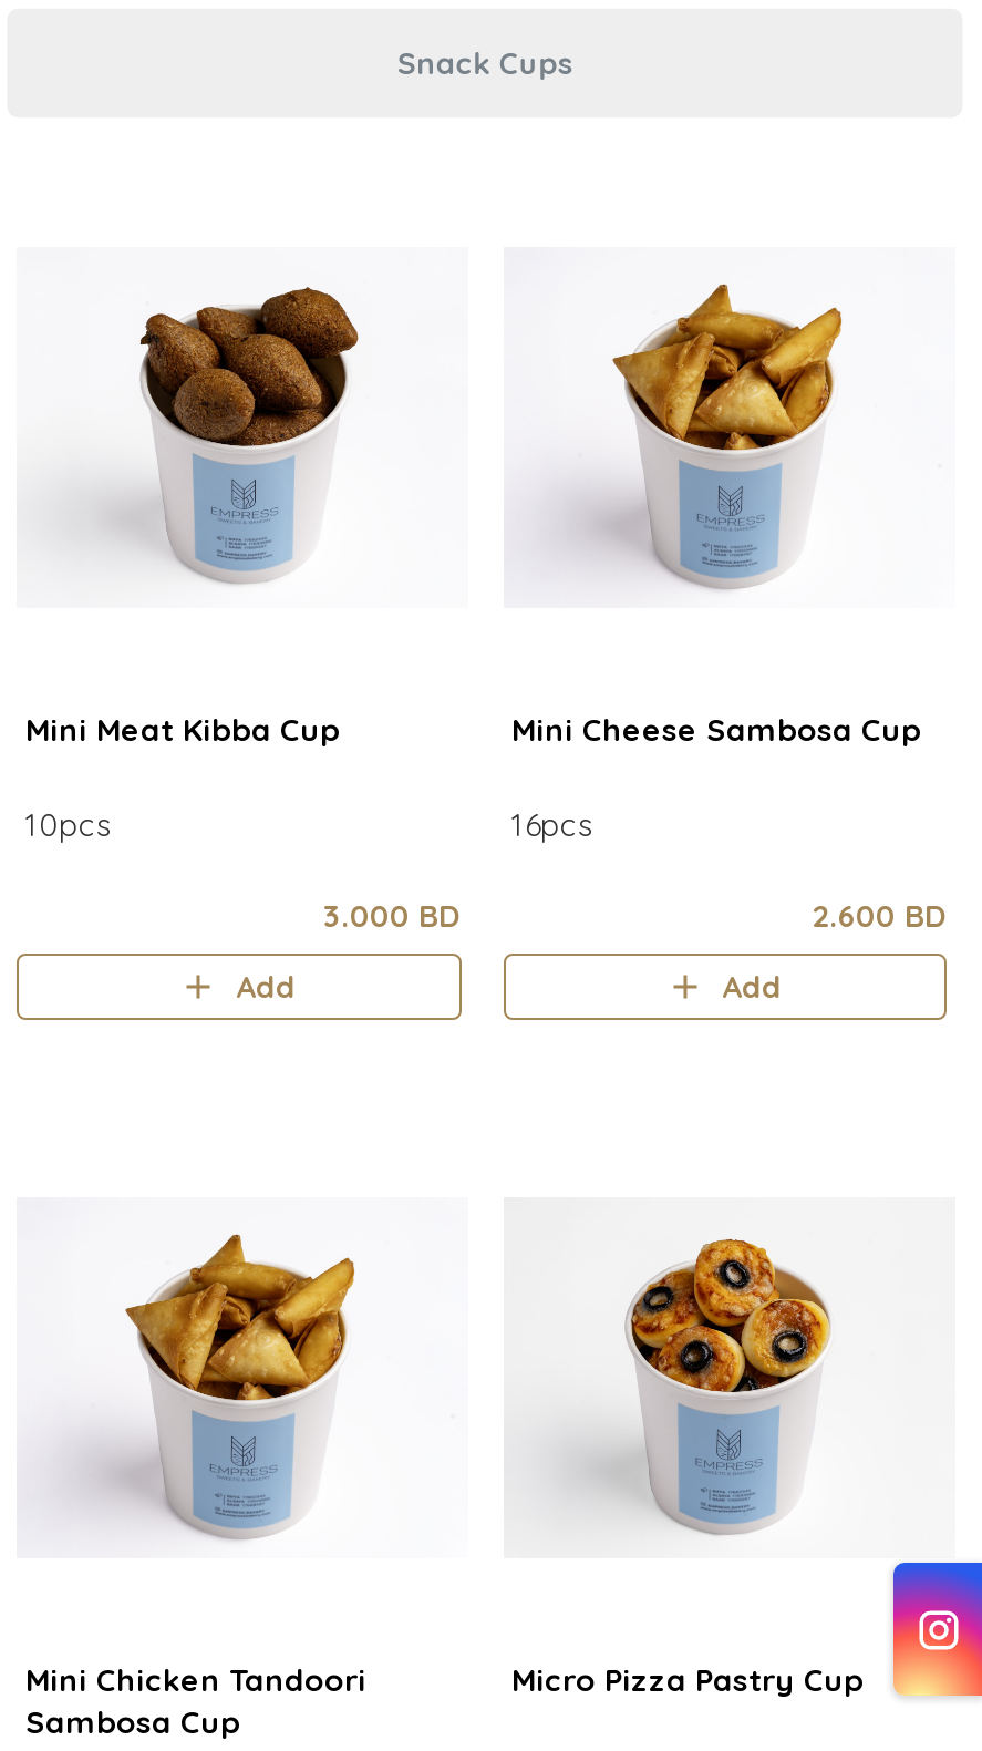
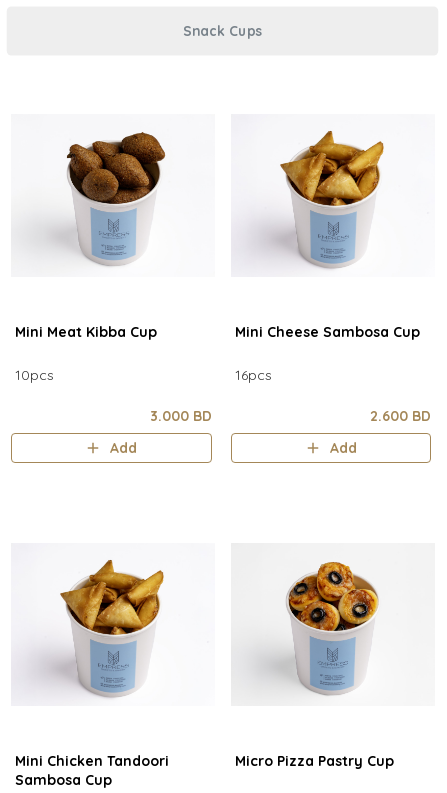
[891,1561,975,1700] [image] -> none

